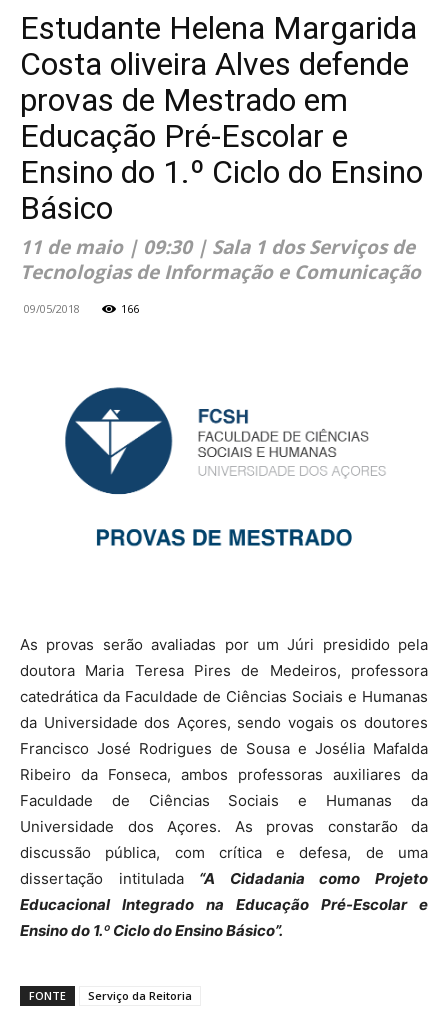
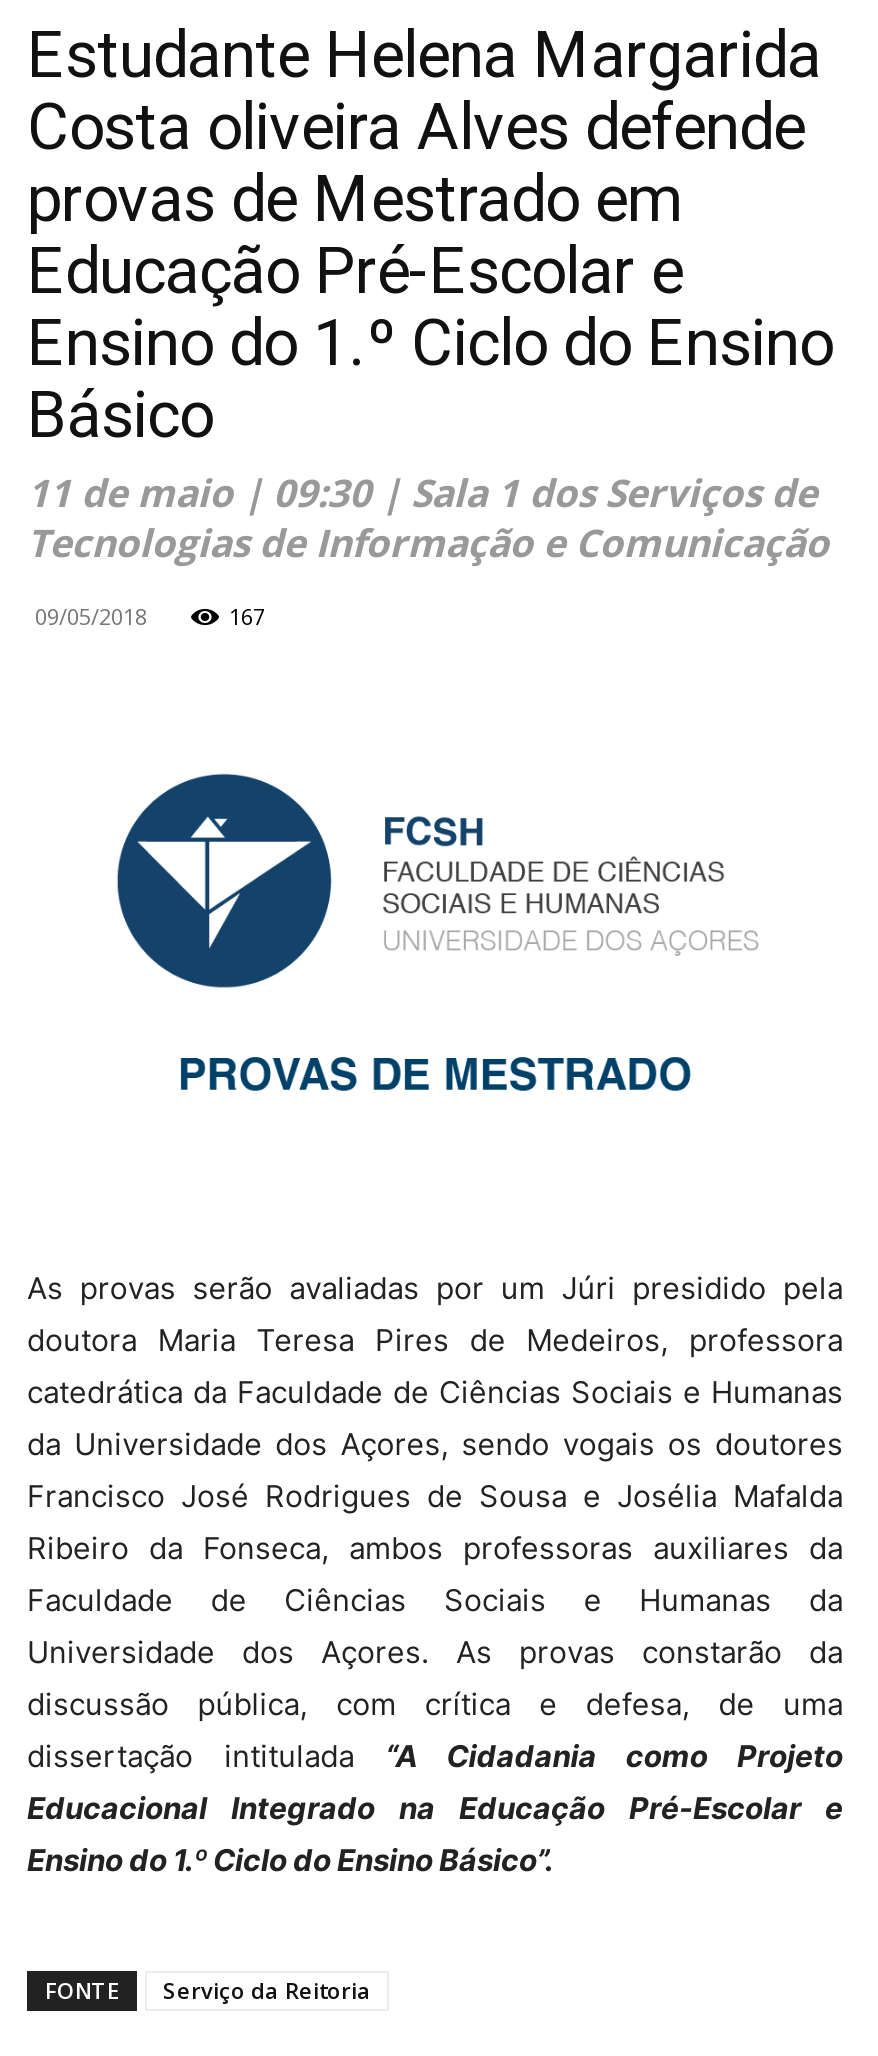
[121,301,139,316] 166 -> [229,601,265,631] 167

